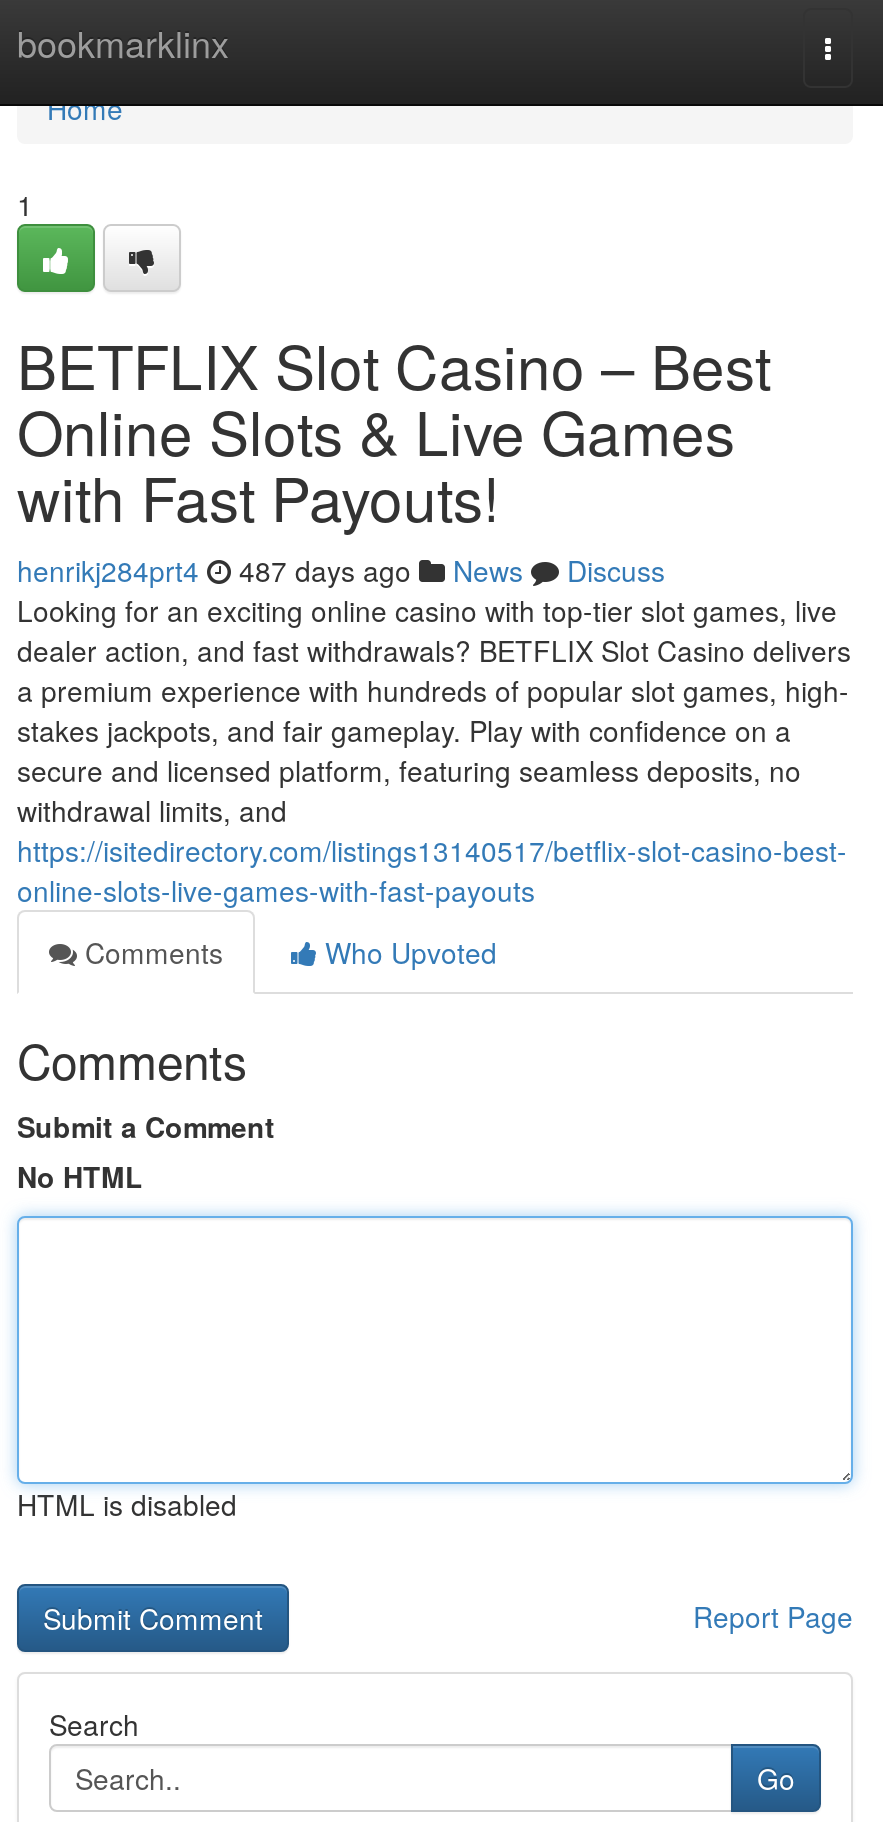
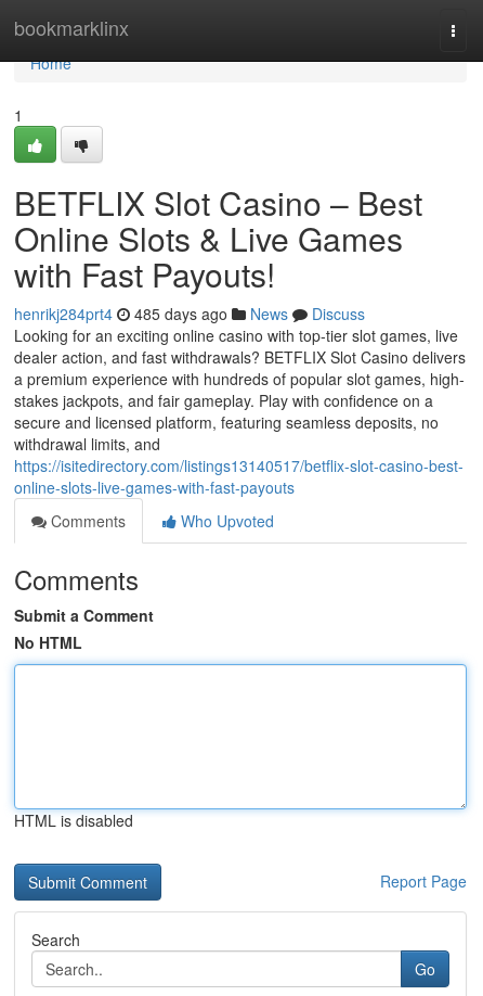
[17,550,665,590] henrikj284prt4 487 days ago News Discuss -> [14,303,365,324] henrikj284prt4 485 days ago News Discuss

